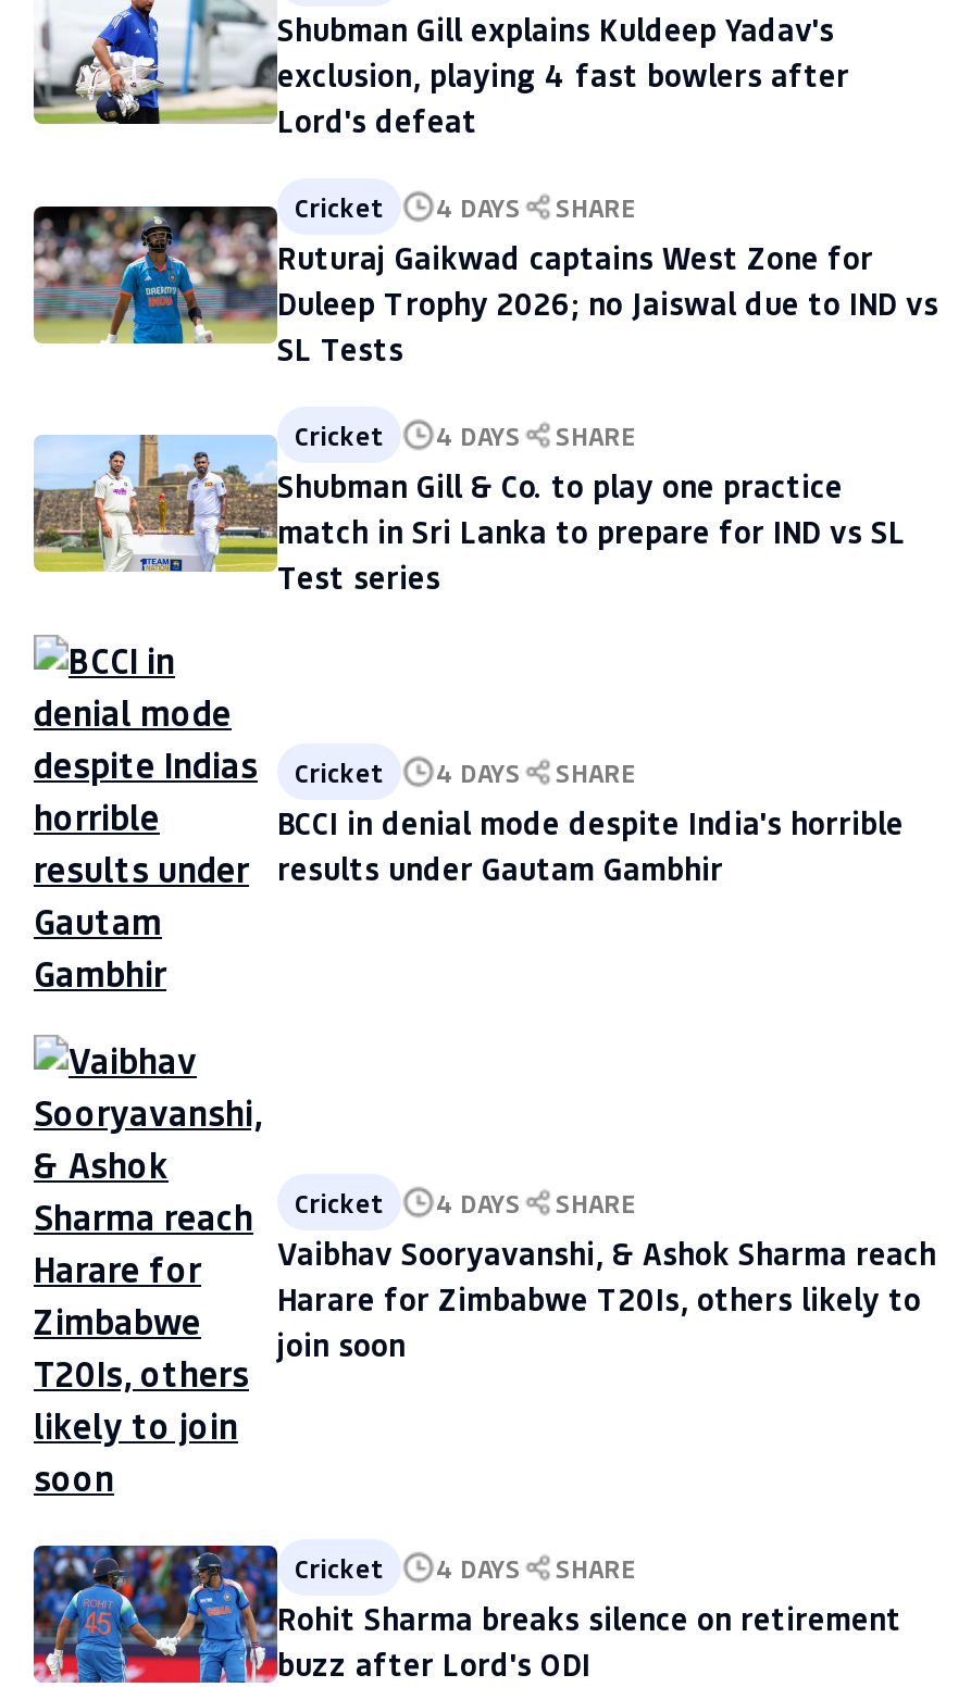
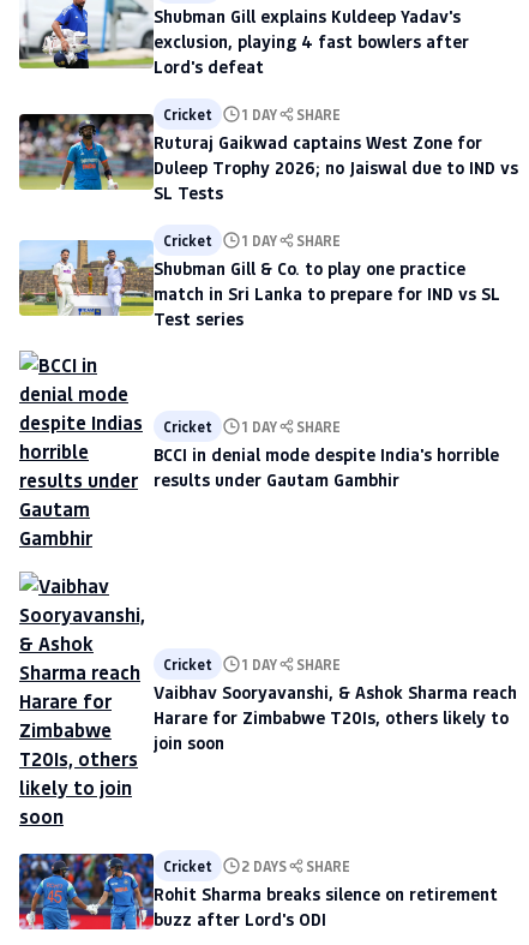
[295,189,636,224] Cricket 4 DAYS SHARE -> [163,105,341,124] Cricket 1 DAY SHARE
[295,418,636,452] Cricket 4 DAYS SHARE -> [163,231,341,250] Cricket 1 DAY SHARE
[295,755,636,789] Cricket 4 DAYS SHARE -> [163,417,341,436] Cricket 1 DAY SHARE
[295,1184,636,1219] Cricket 4 DAYS SHARE -> [163,654,341,673] Cricket 1 DAY SHARE
[295,1550,636,1585] Cricket 4 DAYS SHARE -> [163,856,350,875] Cricket 2 DAYS SHARE

